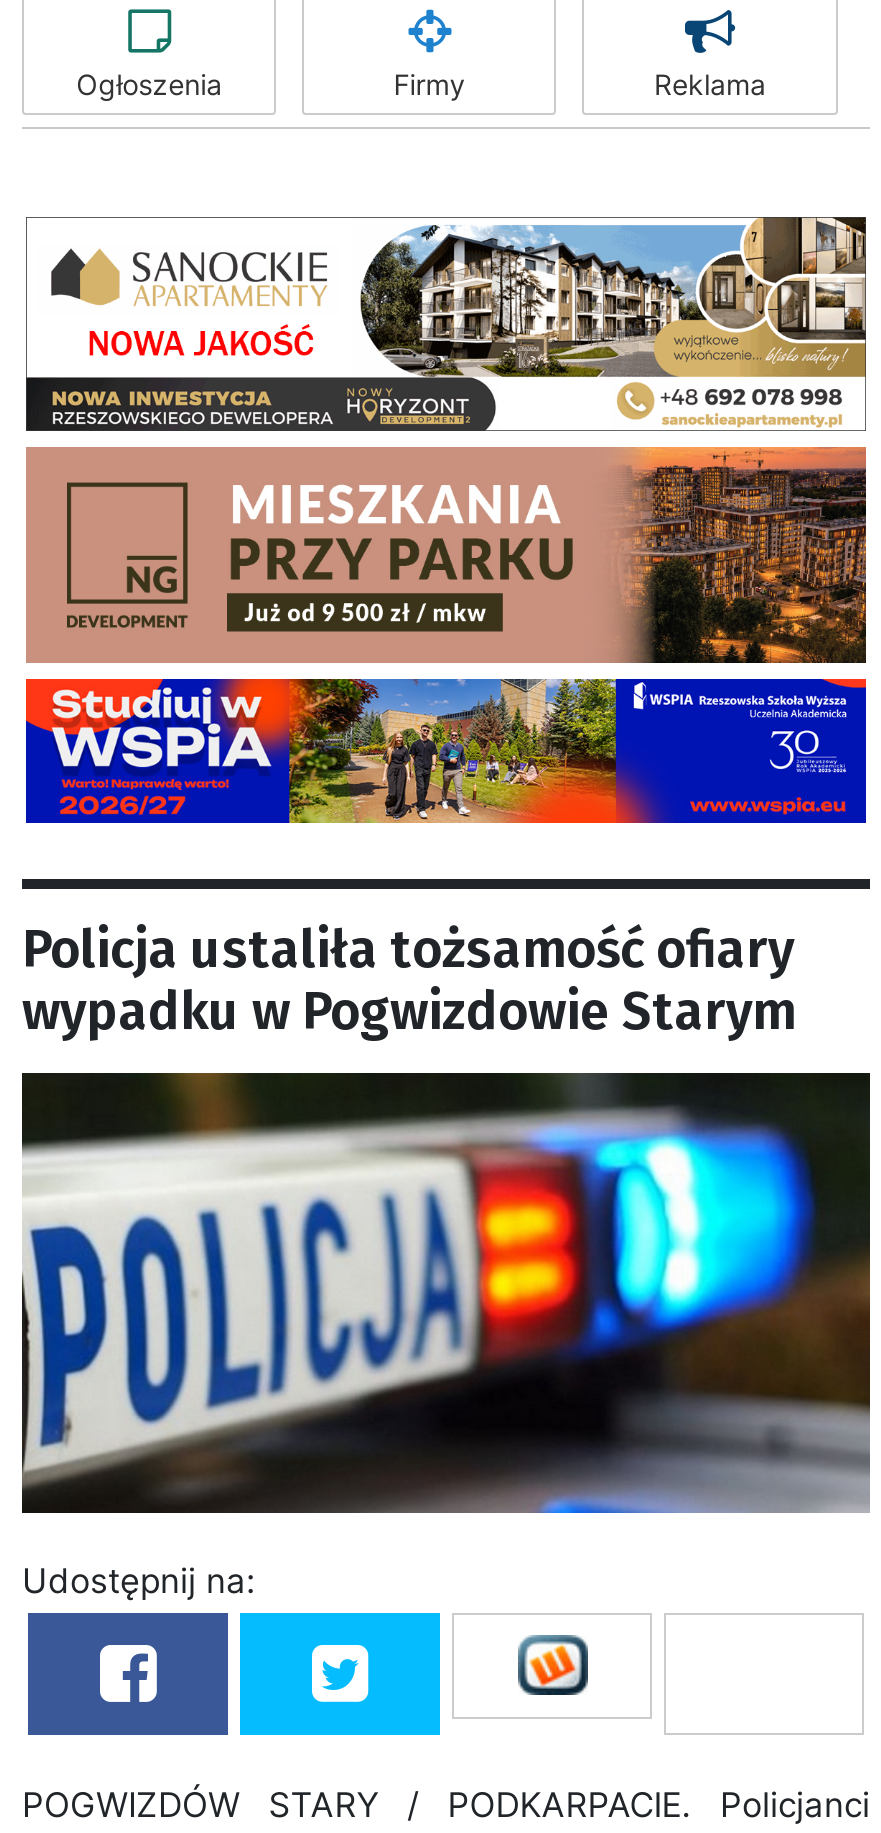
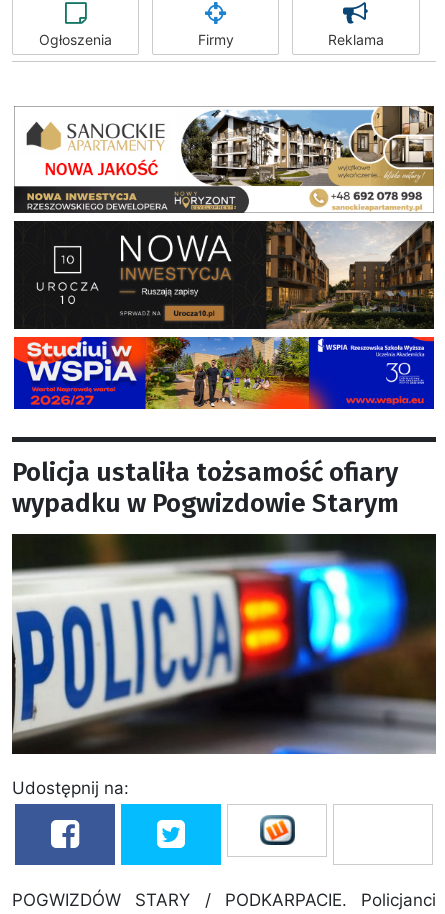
[26,445,868,665] [image] -> [13,220,435,330] [image]

